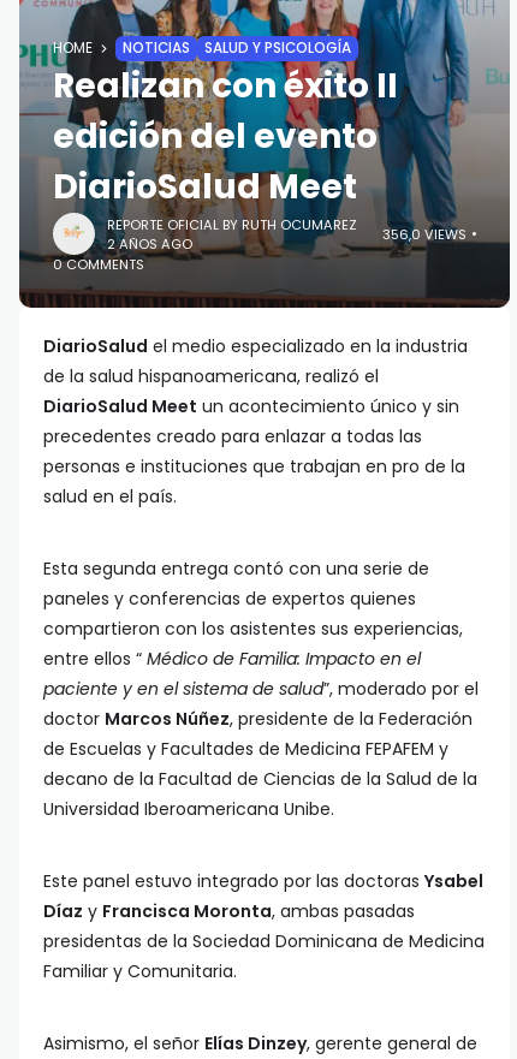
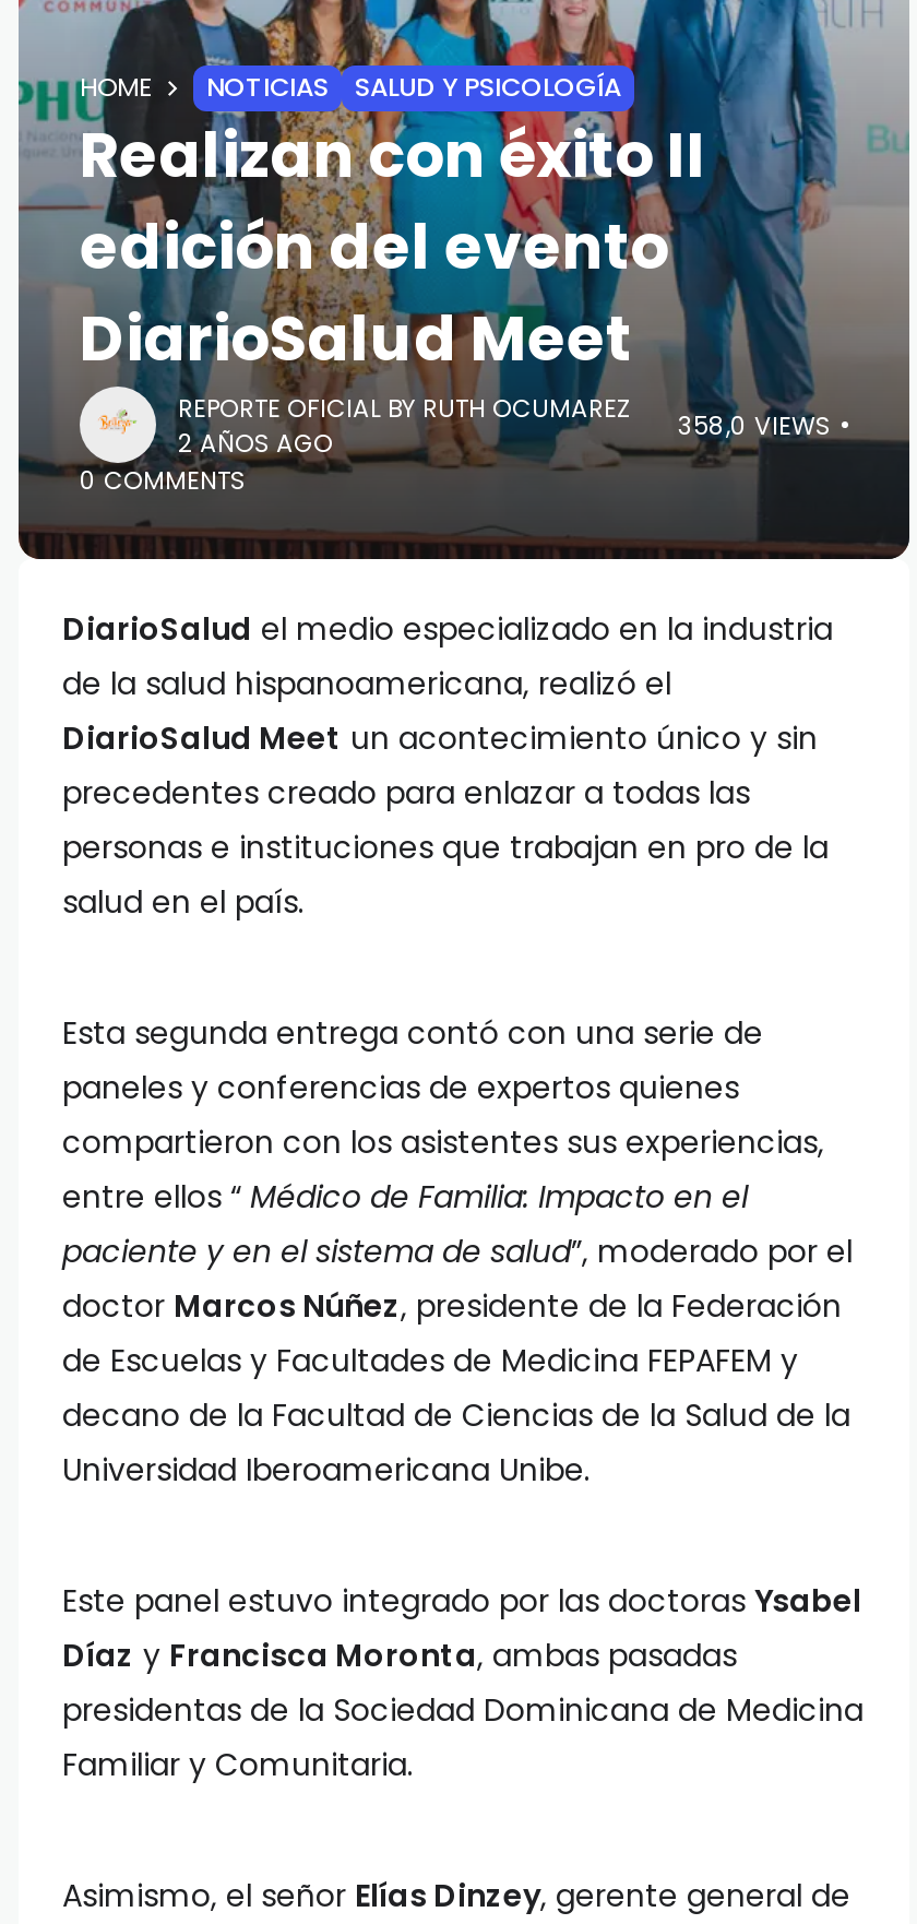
[107,215,467,243] REPORTE OFICIAL BY RUTH OCUMAREZ 356,0 VIEWS -> [178,390,831,442] REPORTE OFICIAL BY RUTH OCUMAREZ 358,0 VIEWS

